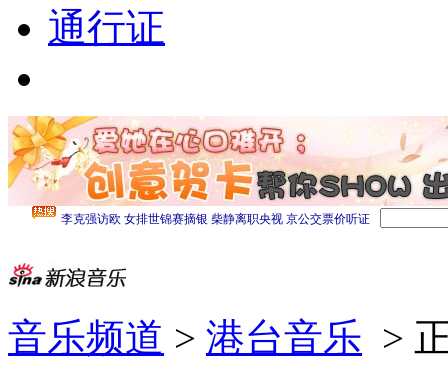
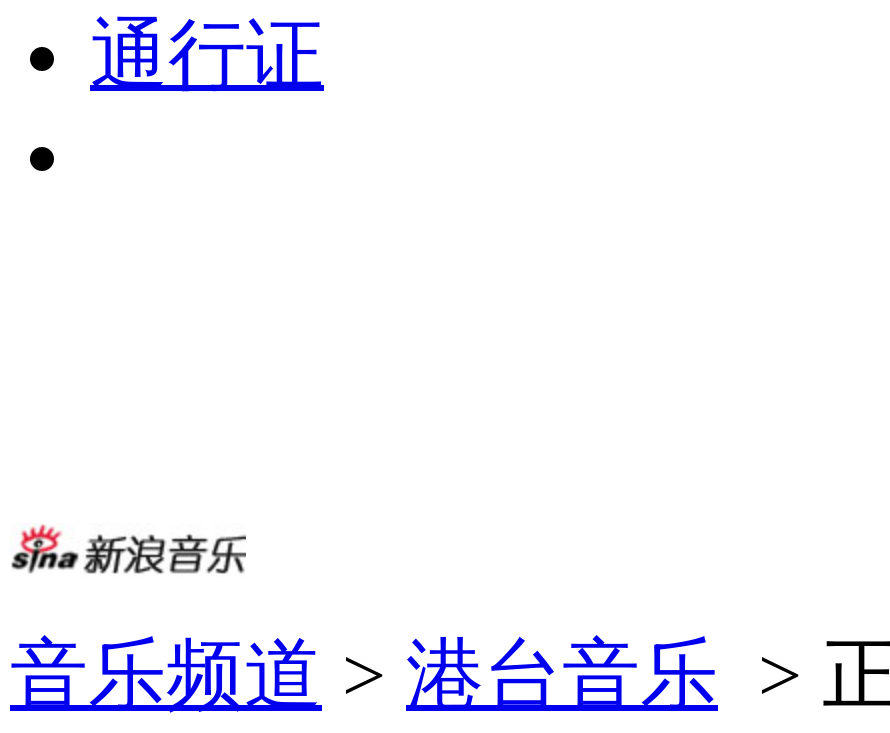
[7,115,445,229] [image] -> none

